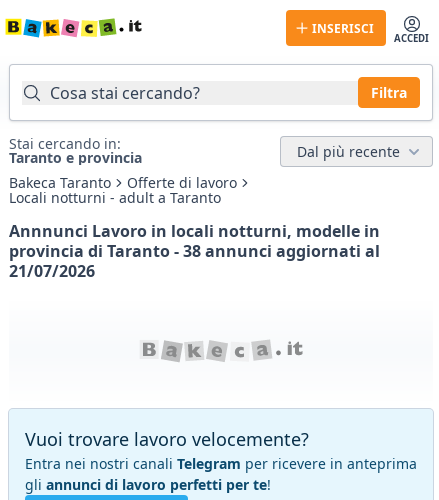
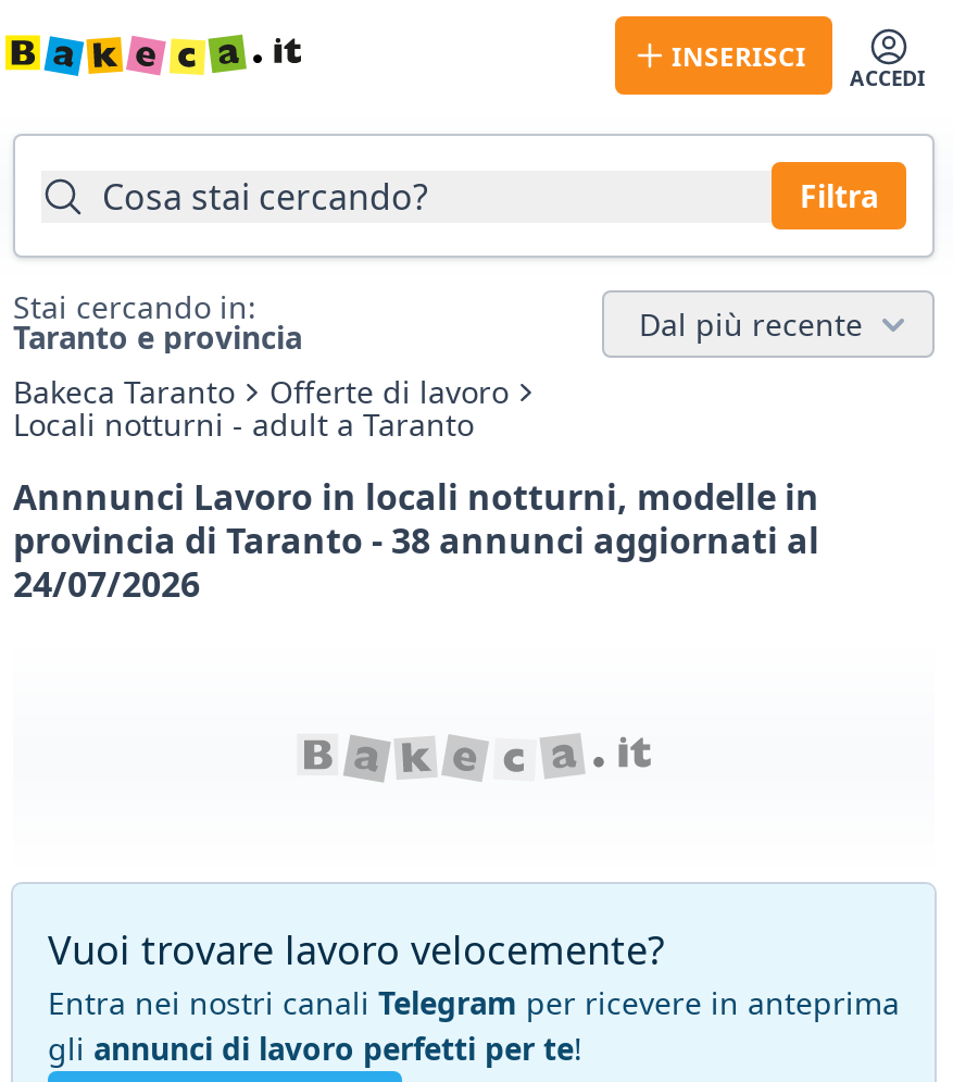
[9,260,95,282] 21/07/2026 -> [13,560,200,608] 24/07/2026

